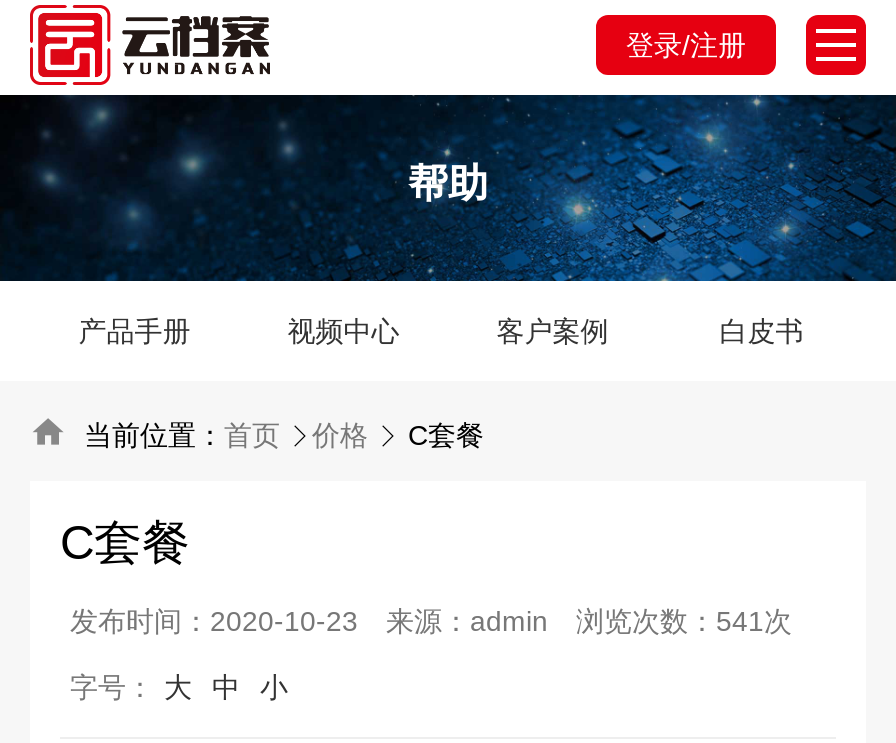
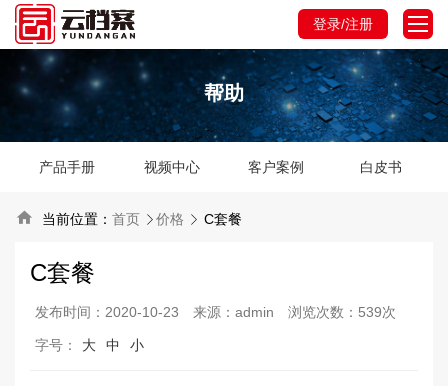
[70,606,792,638] 发布时间：2020-10-23 来源：admin 浏览次数：541次 -> [35,304,396,320] 发布时间：2020-10-23 来源：admin 浏览次数：539次

